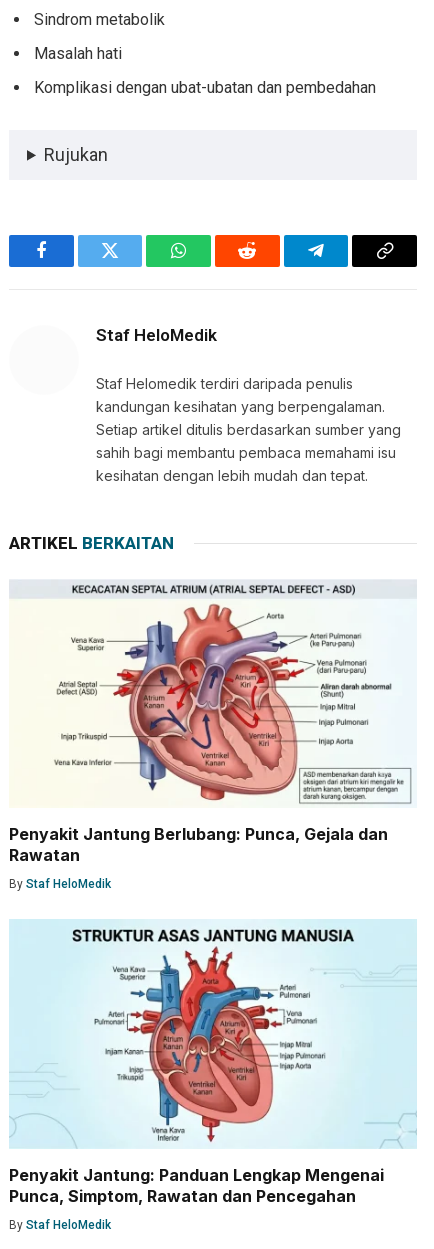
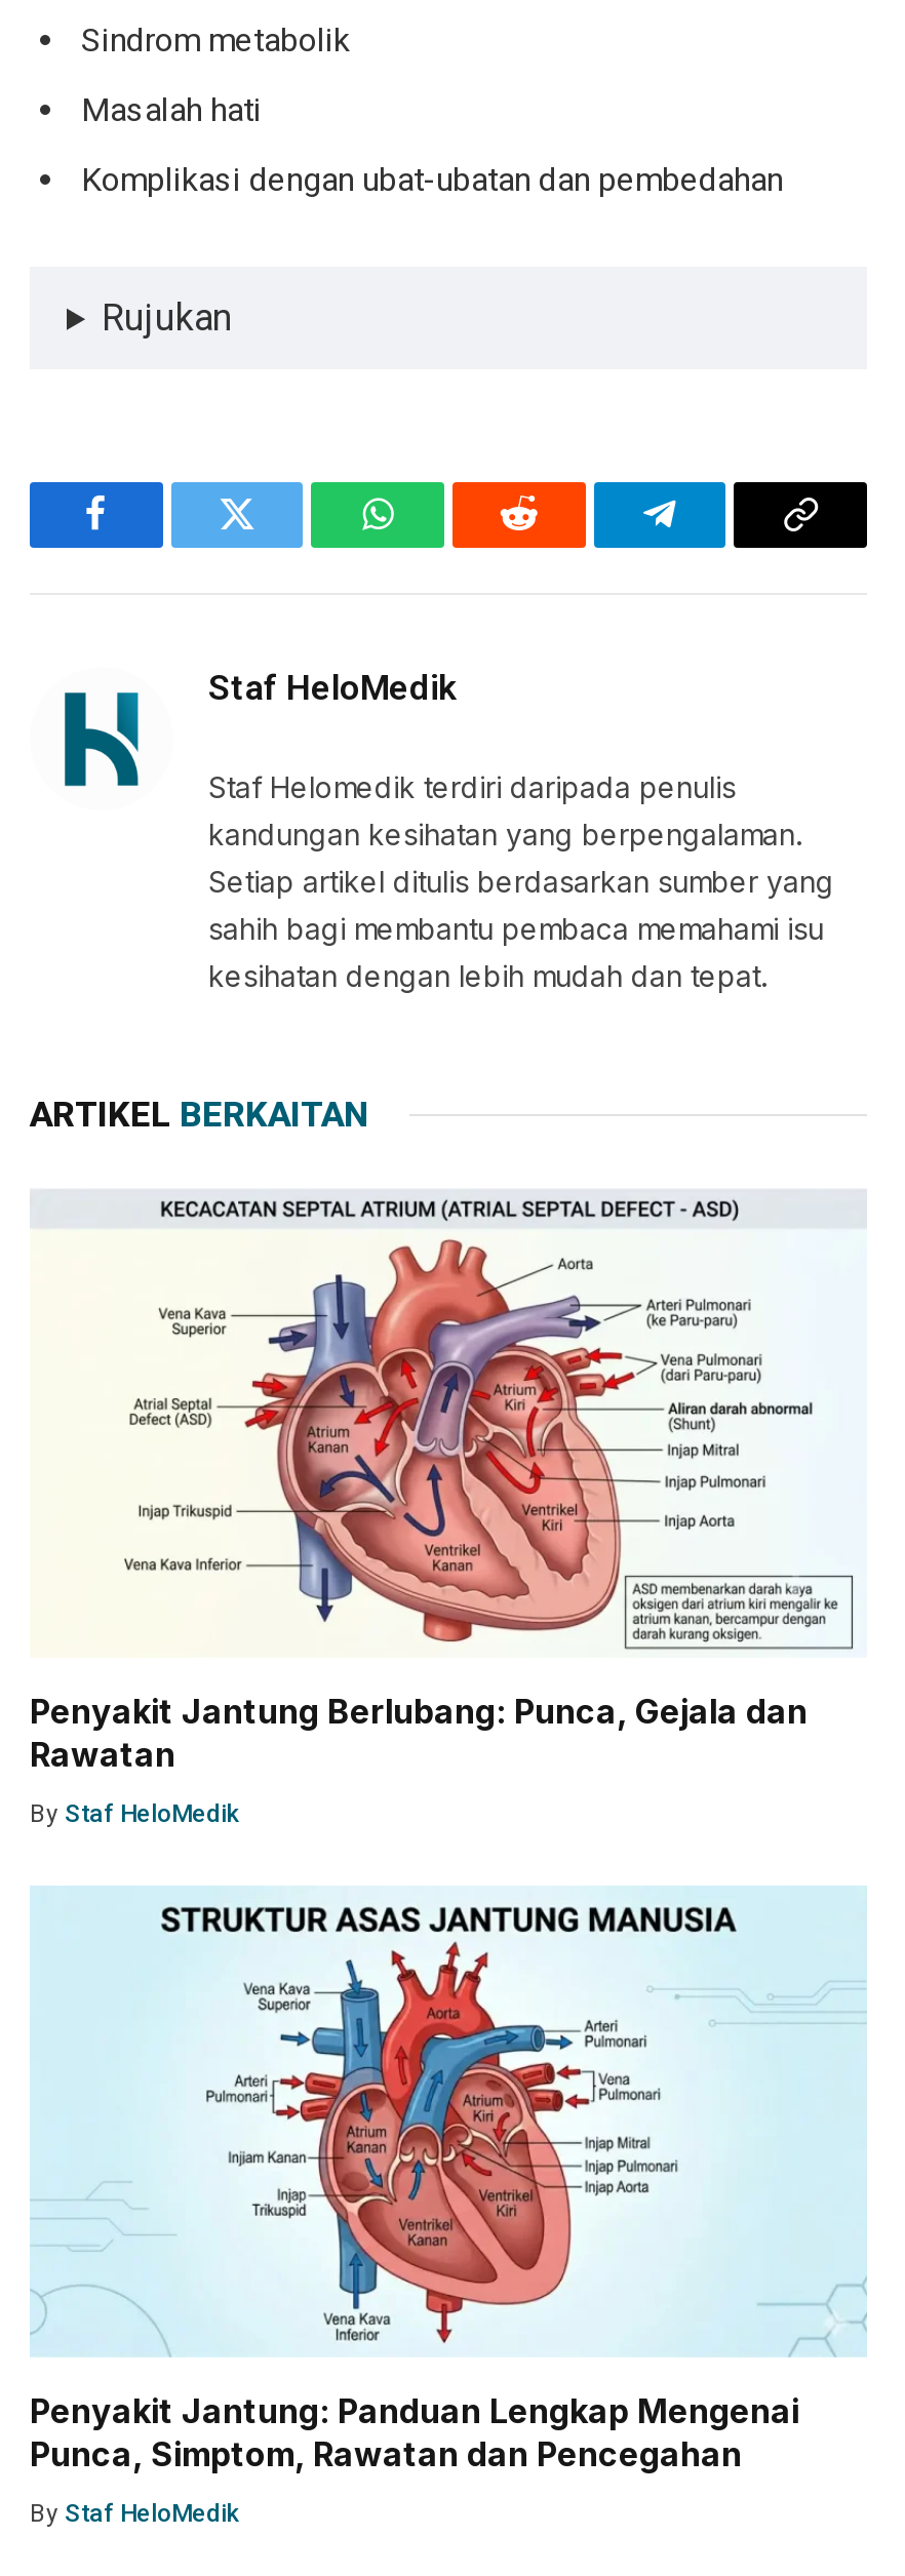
none -> [63,689,141,788] [image]

